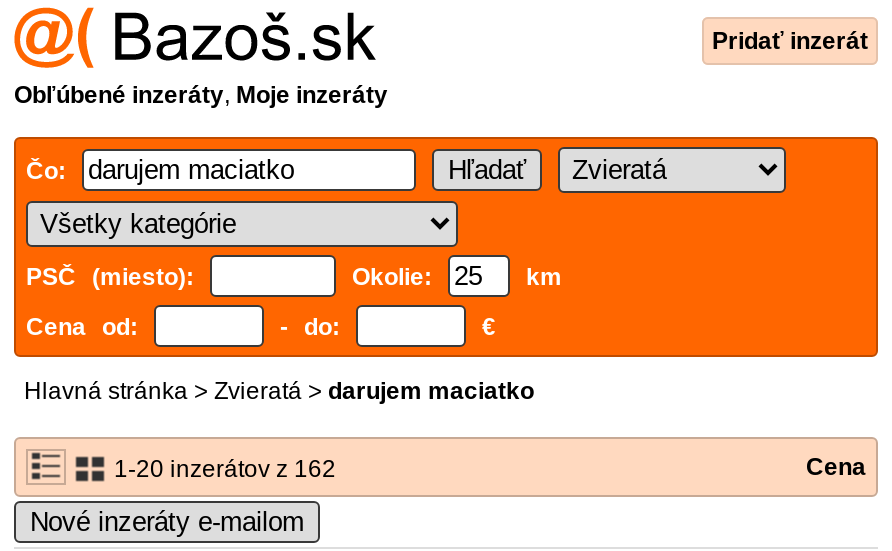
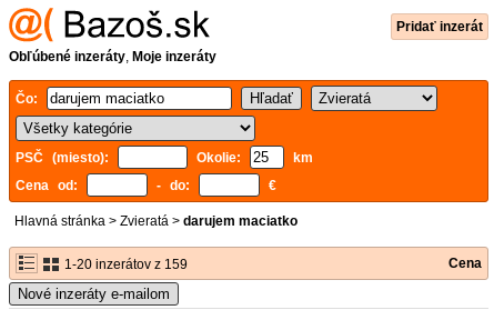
[108,455,336,483] 1-20 inzerátov z 162 -> [61,257,188,272] 1-20 inzerátov z 159

